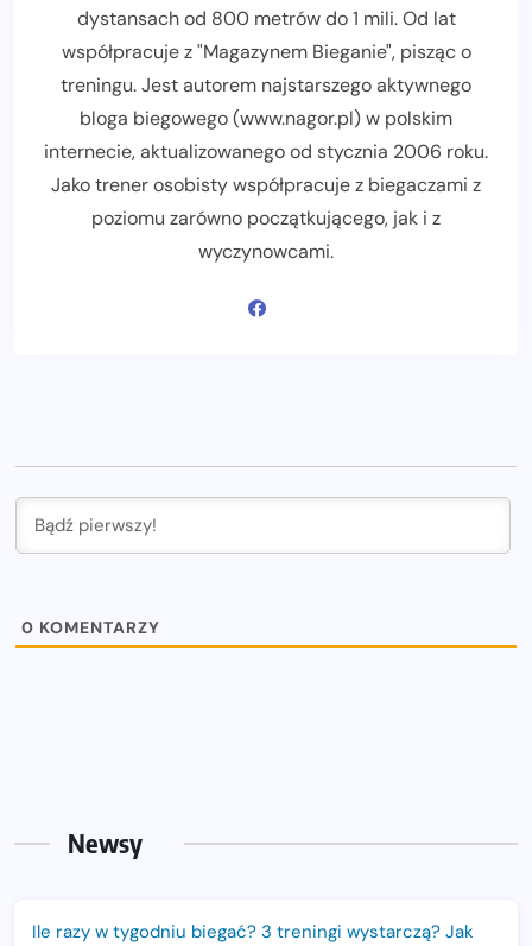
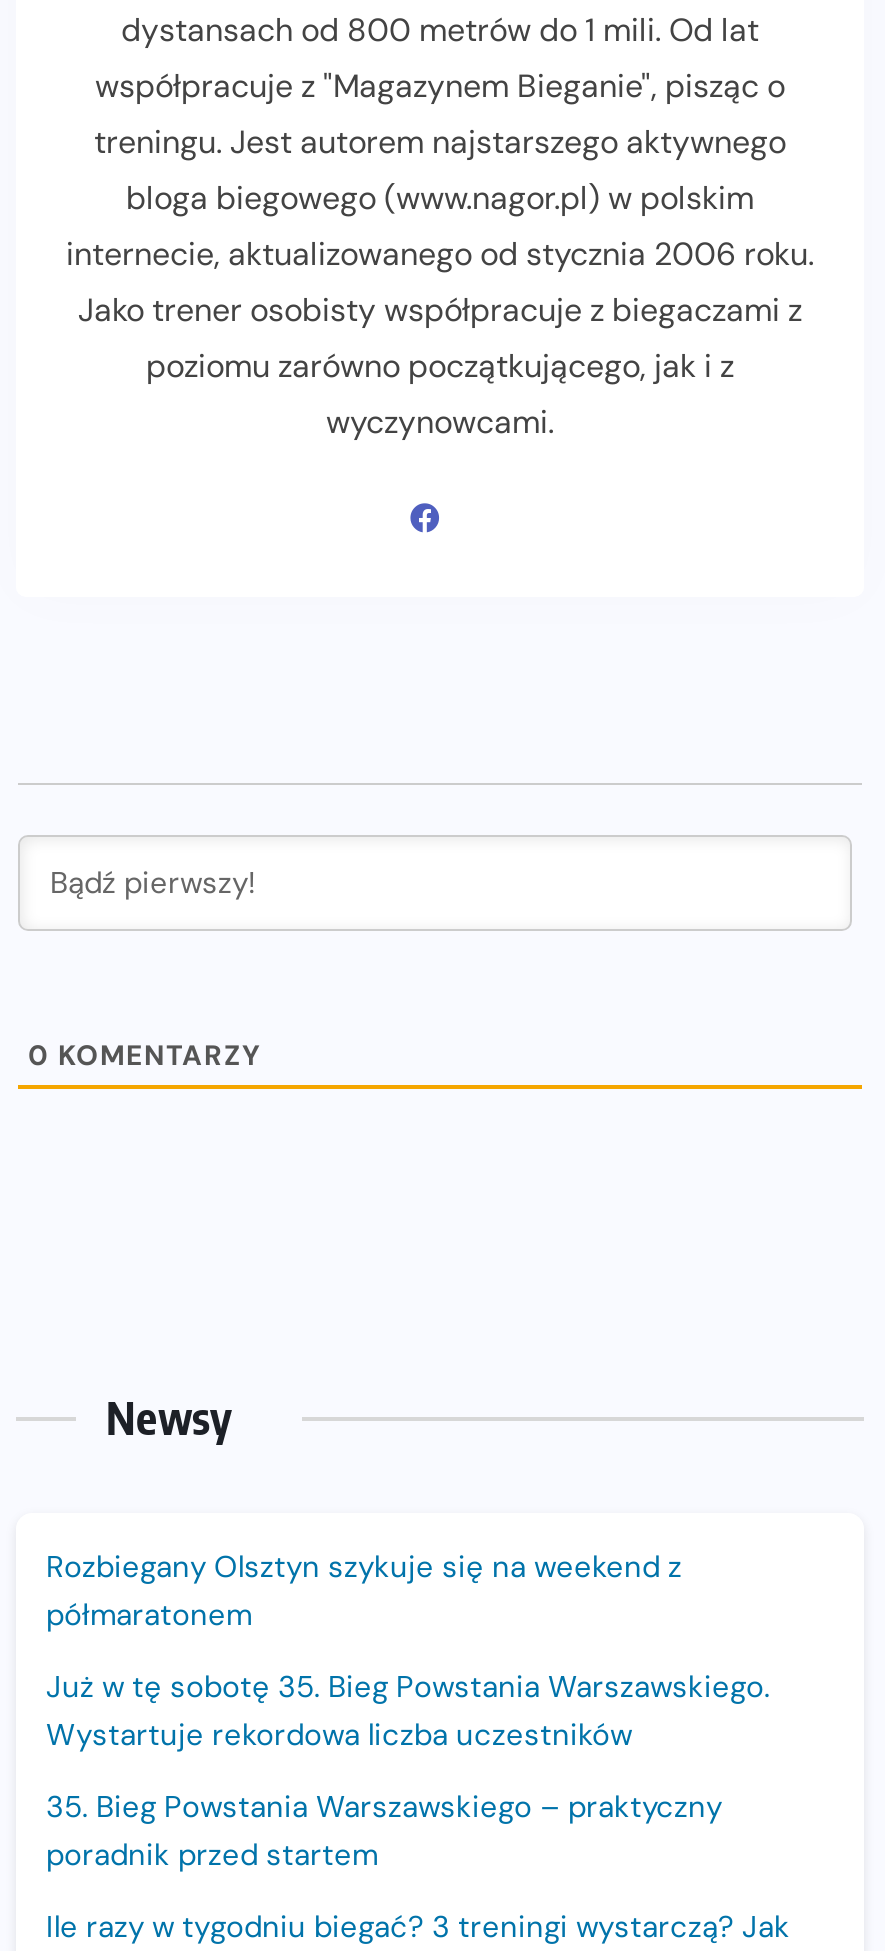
none -> [46,1547,770,1875] Rozbiegany Olsztyn szykuje się na weekend z | półmaratonem | Już w tę sobotę 35. Bieg Powstania Warszawskiego. | Wystartuje rekordowa liczba uczestników | 35. Bieg Powstania Warszawskiego – praktyczny | poradnik przed startem

